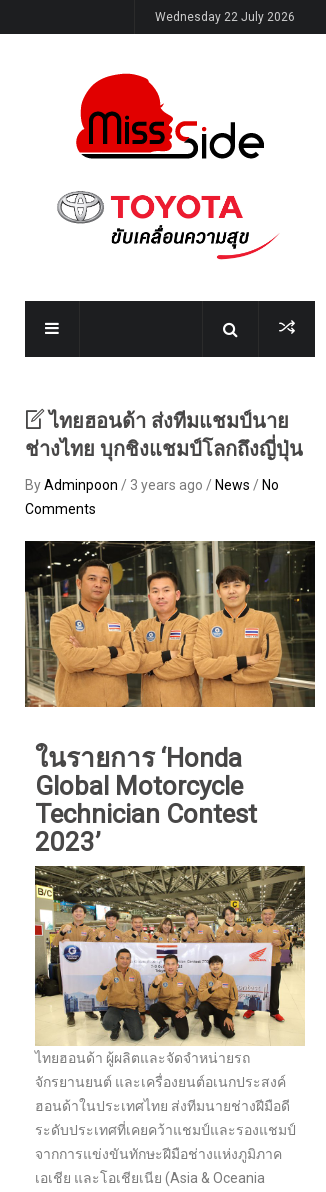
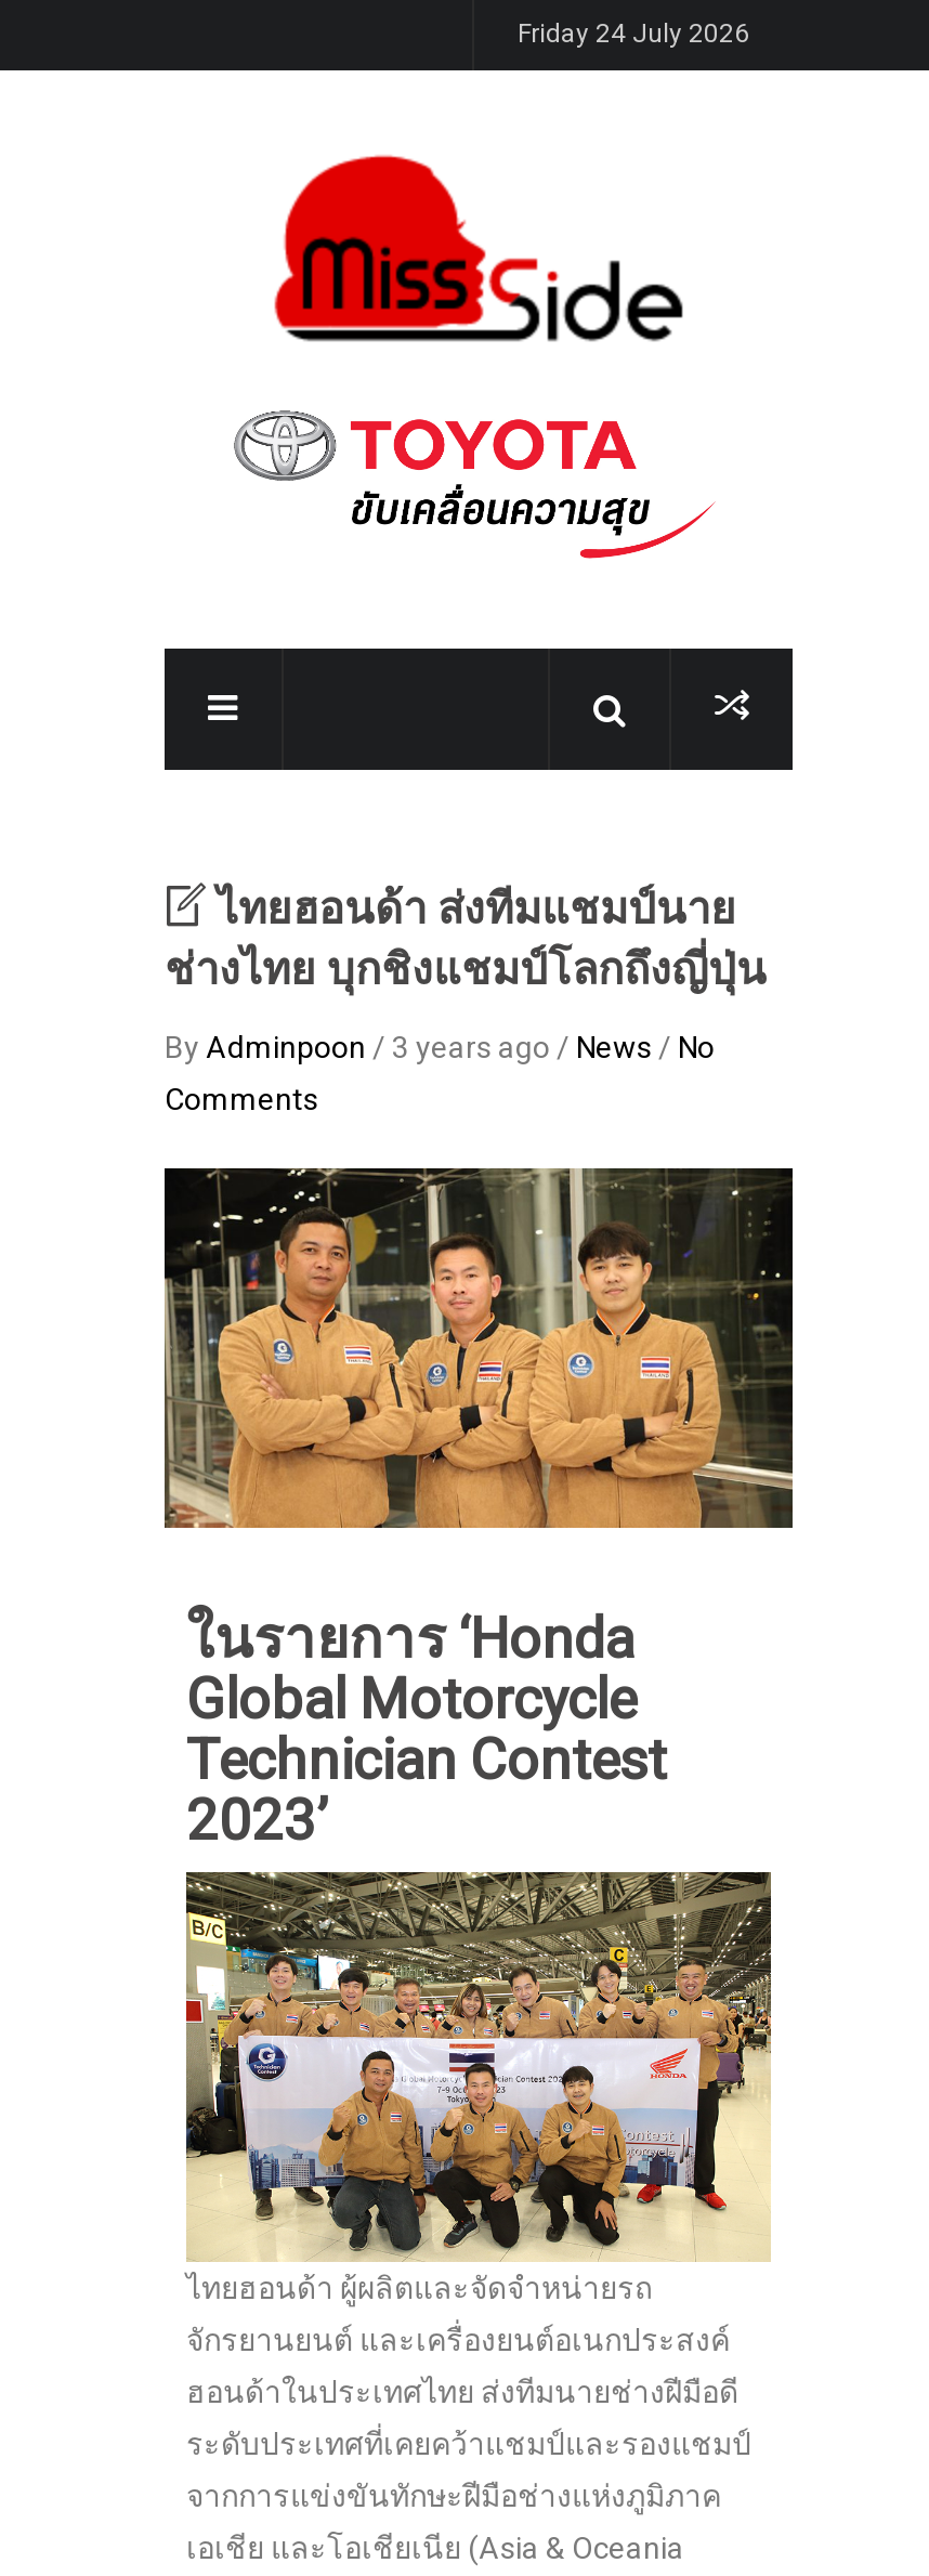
[155,10,295,24] Wednesday 22 July 2026 -> [518,18,749,49] Friday 24 July 2026

